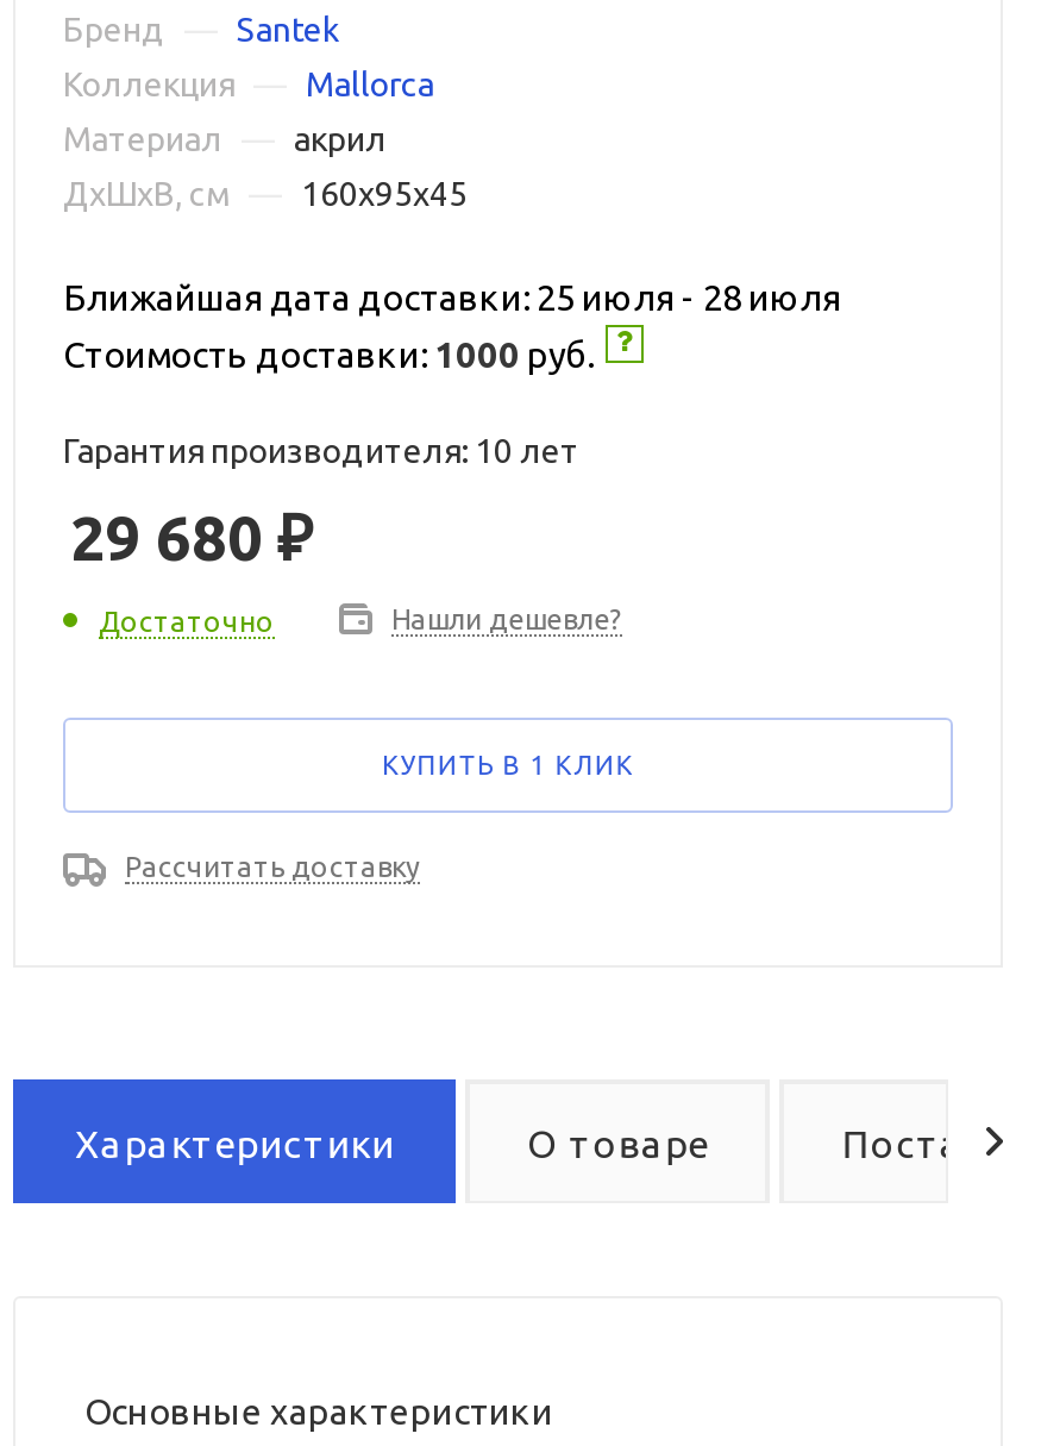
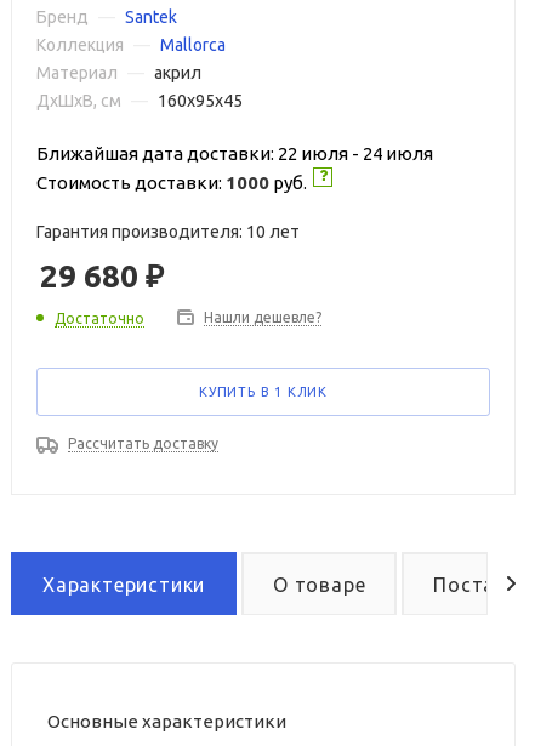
[63,277,841,318] Ближайшая дата доставки: 25 июля - 28 июля -> [36,143,433,164] Ближайшая дата доставки: 22 июля - 24 июля

